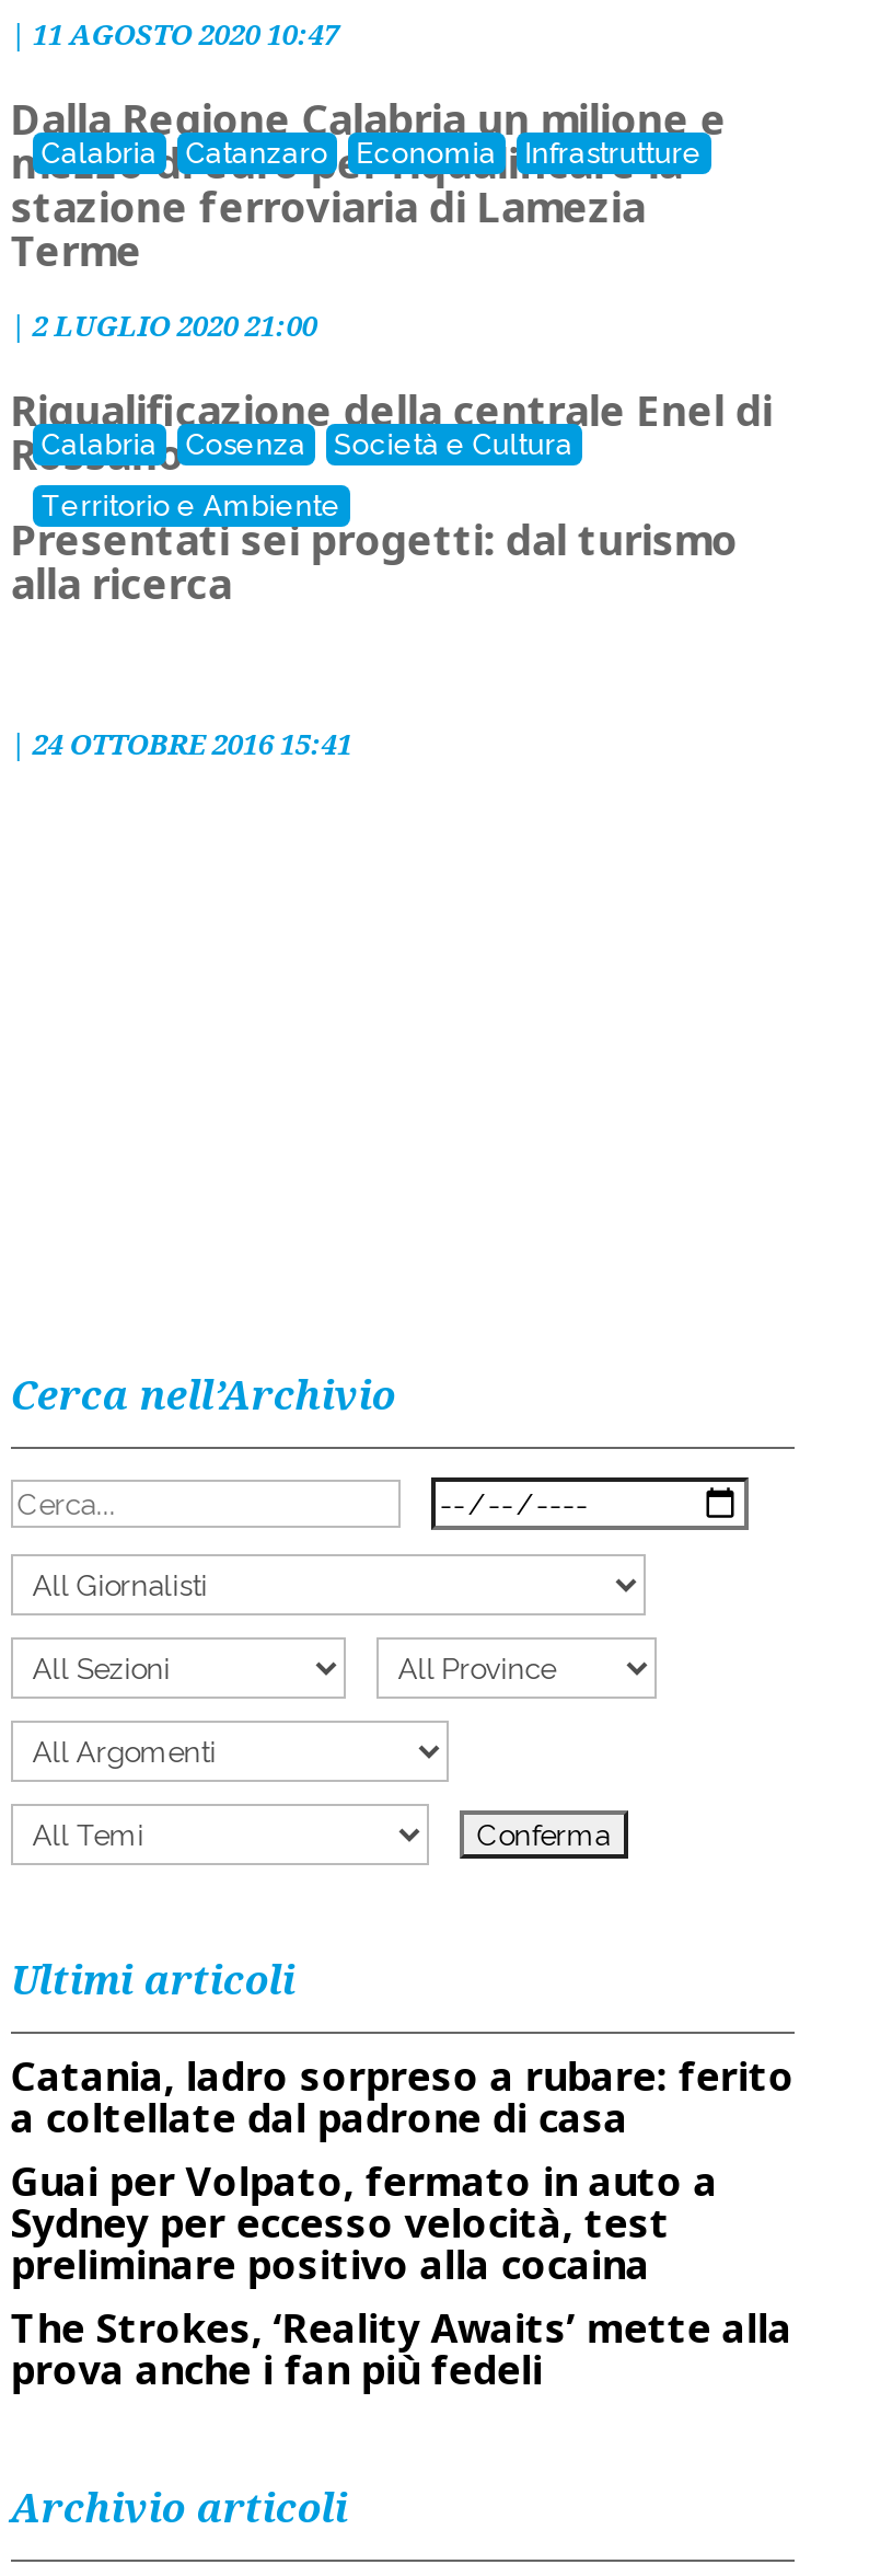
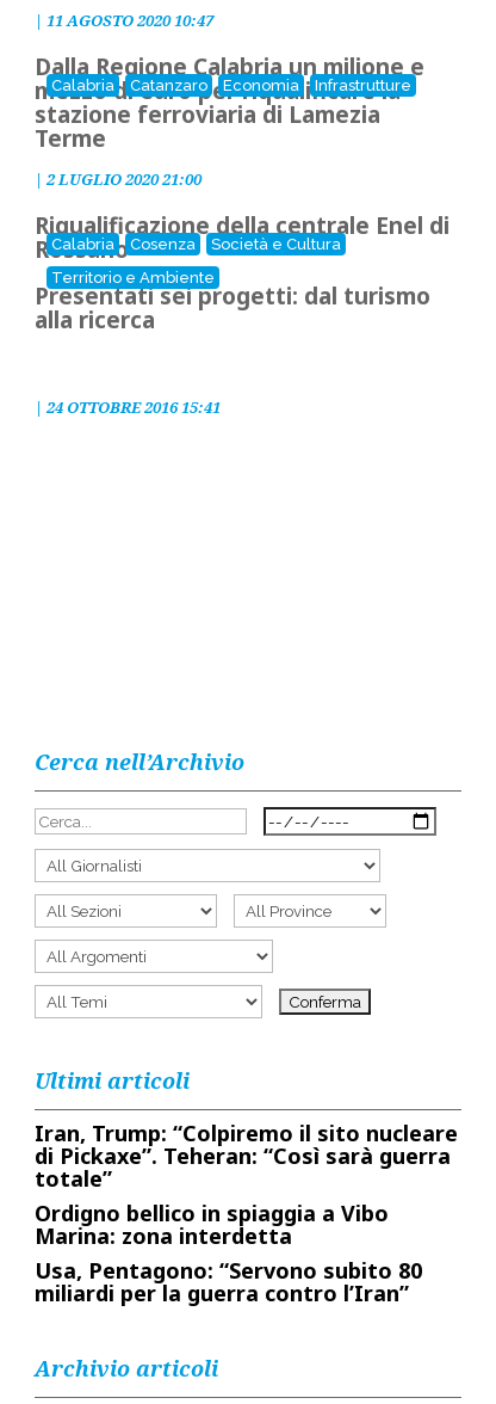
[11,2049,794,2395] Catania, ladro sorpreso a rubare: ferito | a coltellate dal padrone di casa | Guai per Volpato, fermato in auto a | Sydney per eccesso velocità, test | preliminare positivo alla cocaina | The Strokes, ‘Reality Awaits’ mette alla | prova anche i fan più fedeli -> [34,1119,458,1307] Iran, Trump: “Colpiremo il sito nucleare | di Pickaxe”. Teheran: “Così sarà guerra | totale” | Ordigno bellico in spiaggia a Vibo | Marina: zona interdetta | Usa, Pentagono: “Servono subito 80 | miliardi per la guerra contro l’Iran”

